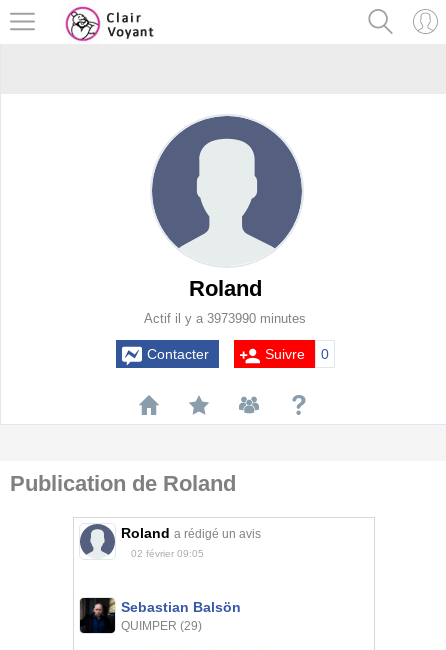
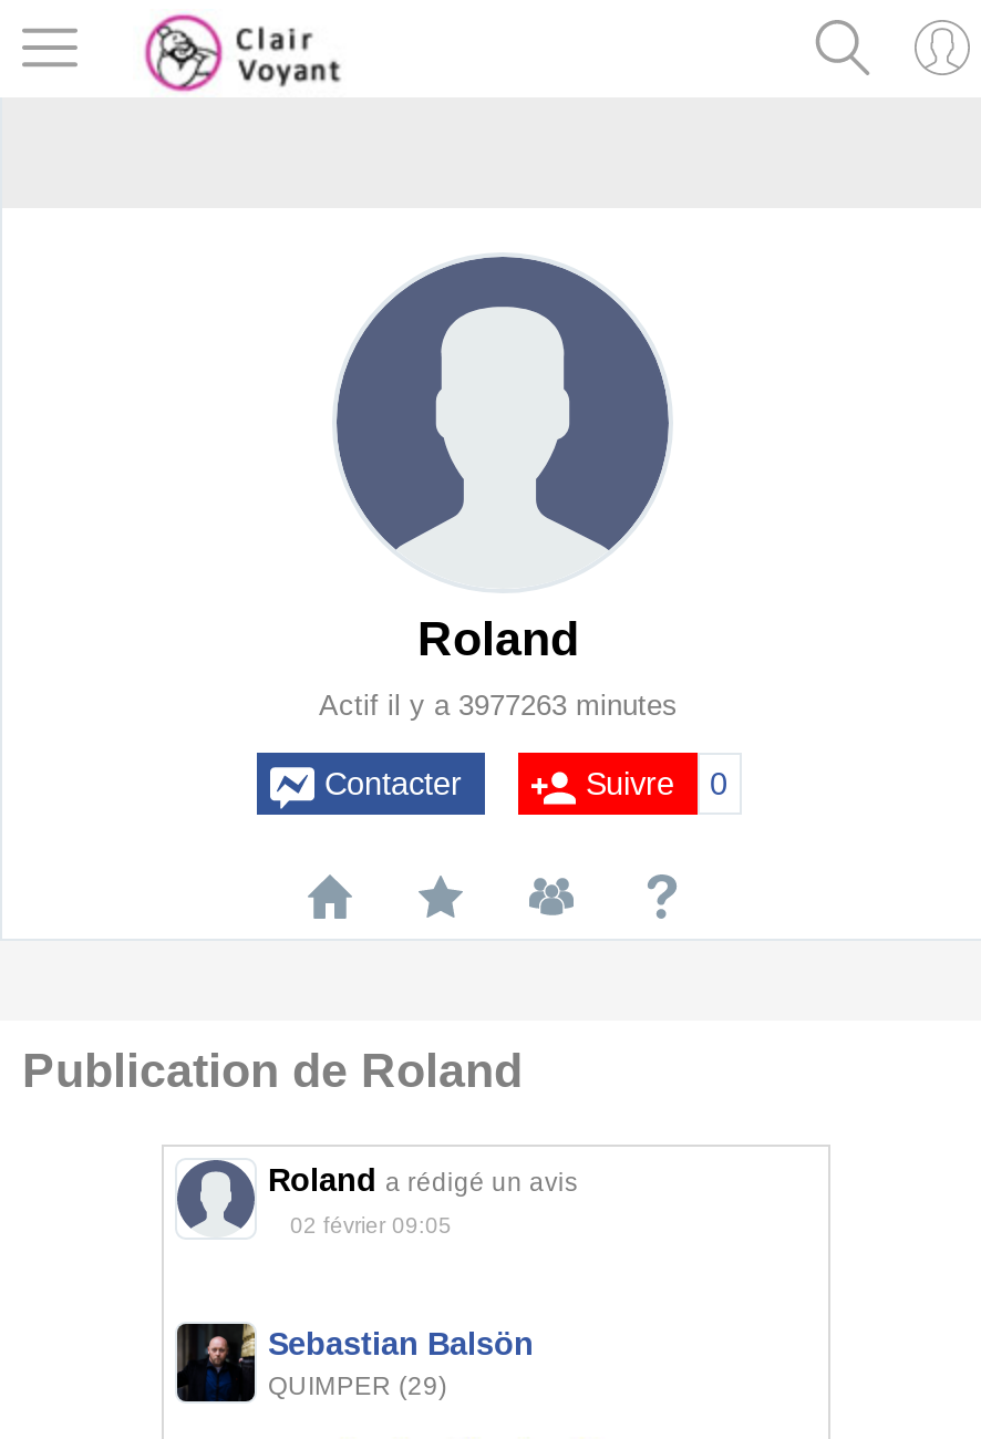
[144,311,306,326] Actif il y a 3973990 minutes -> [319,689,678,723] Actif il y a 3977263 minutes

